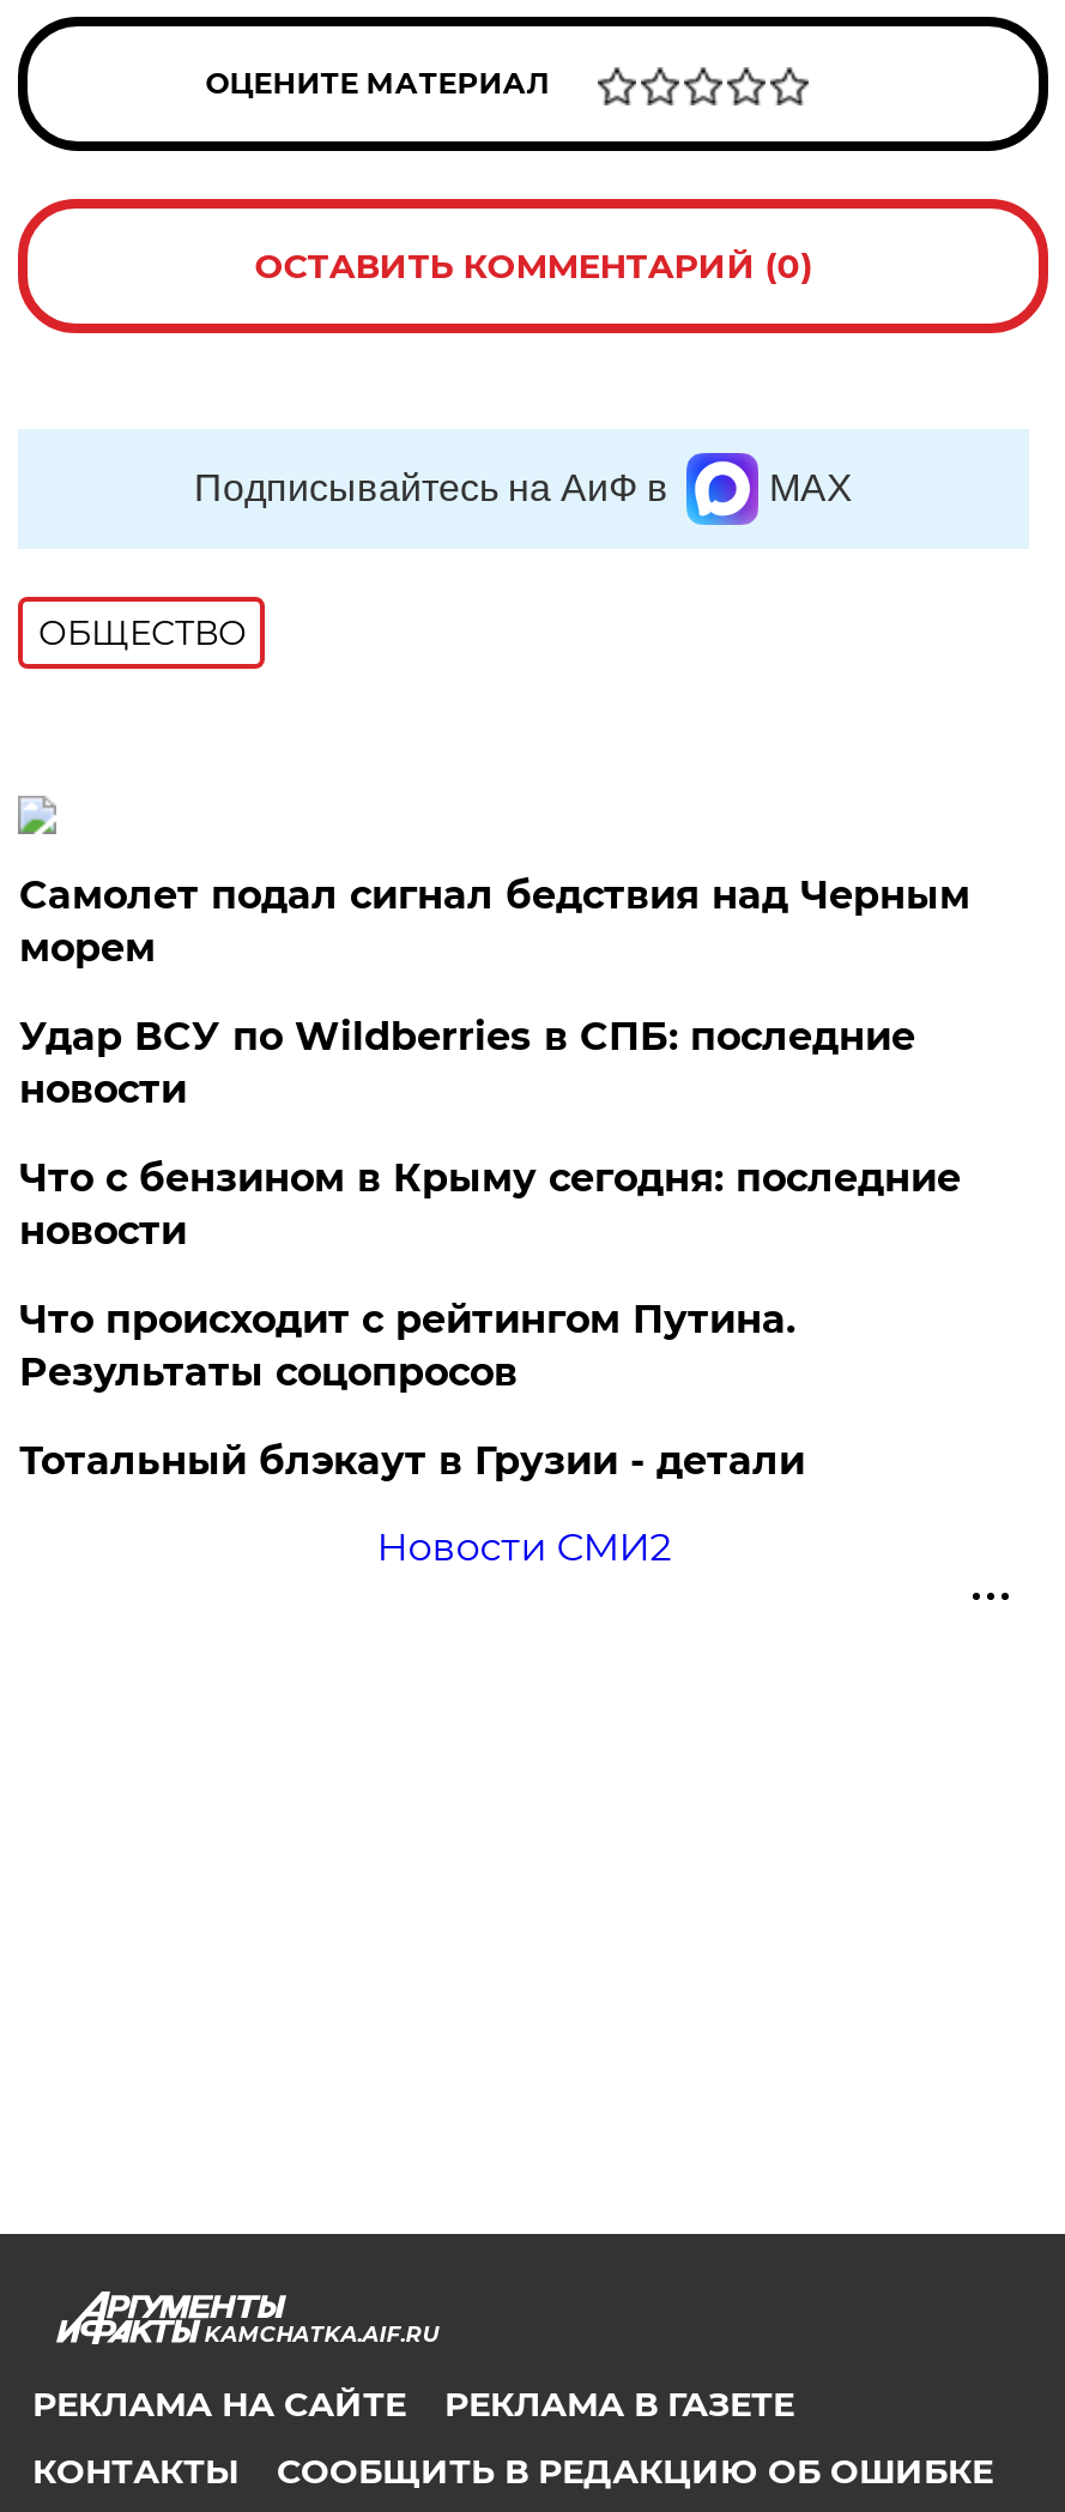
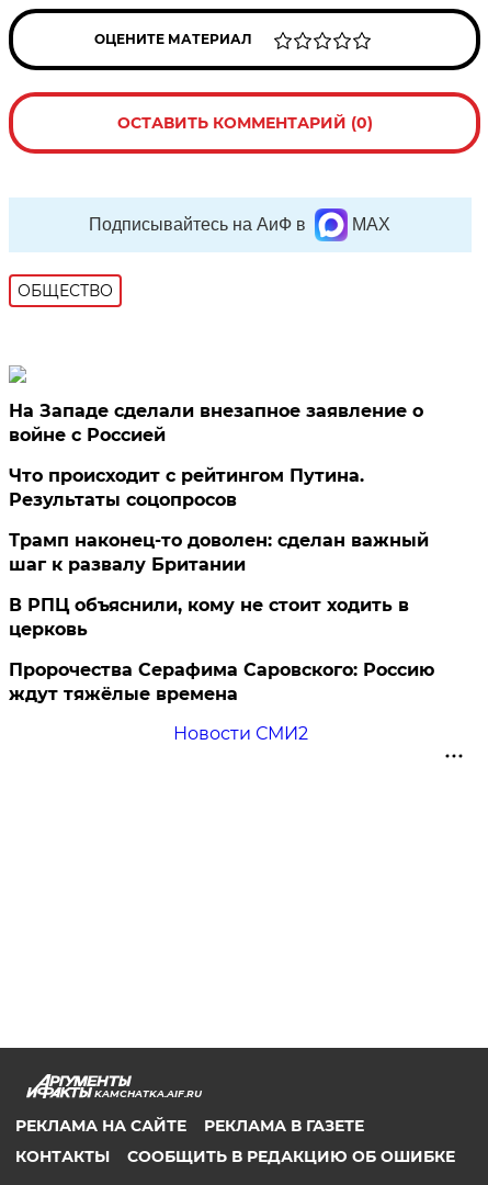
[19,872,970,1254] Самолет подал сигнал бедствия над Черным | морем | Удар ВСУ по Wildberries в СПБ: последние | новости | Что с бензином в Крыму сегодня: последние | новости -> [9,400,424,445] На Западе сделали внезапное заявление о | войне с Россией
moved [19,1297,795,1395] -> [9,465,365,510]: Что происходит с рейтингом Путина. | Результаты соцопросов
[19,1438,805,1484] Тотальный блэкаут в Грузии - детали -> [9,530,435,704] Трамп наконец-то доволен: сделан важный | шаг к развалу Британии | В РПЦ объяснили, кому не стоит ходить в | церковь | Пророчества Серафима Саровского: Россию | ждут тяжёлые времена

